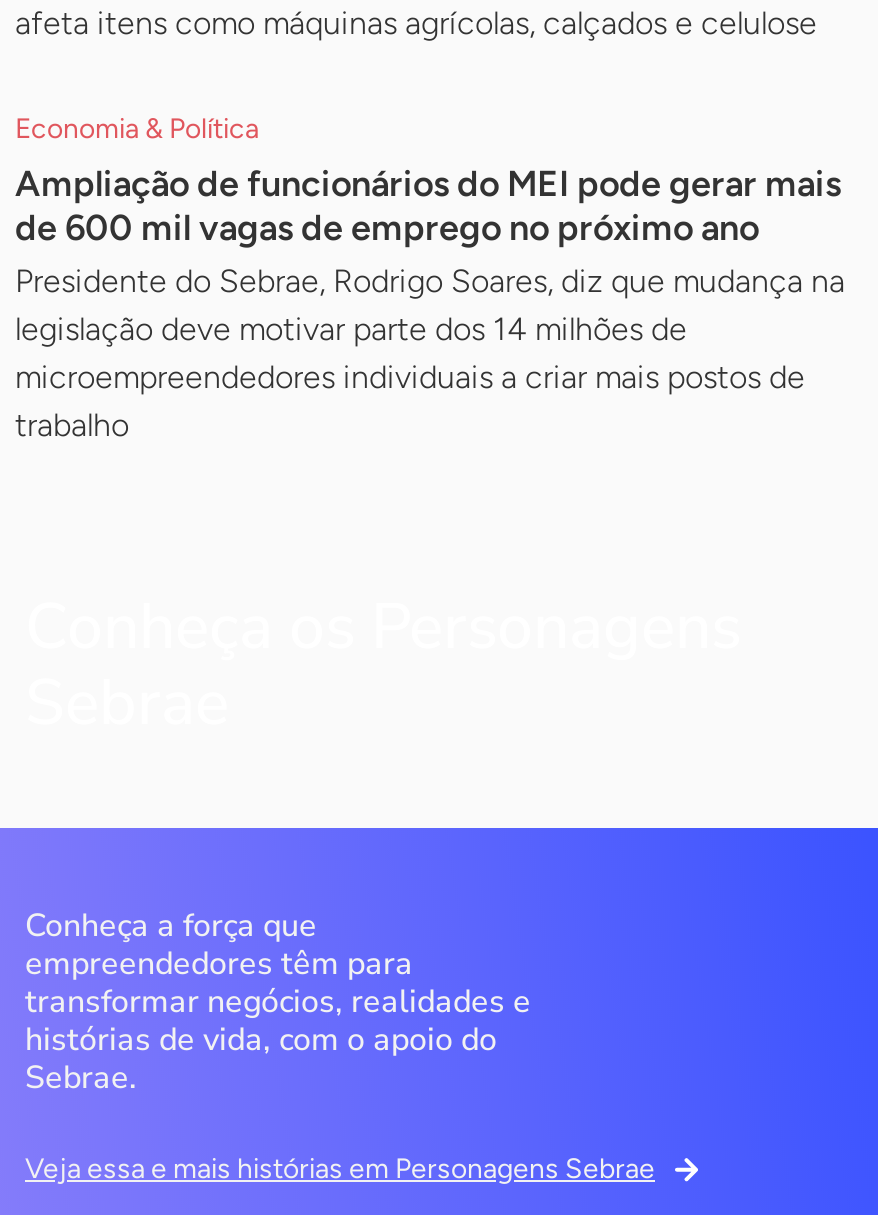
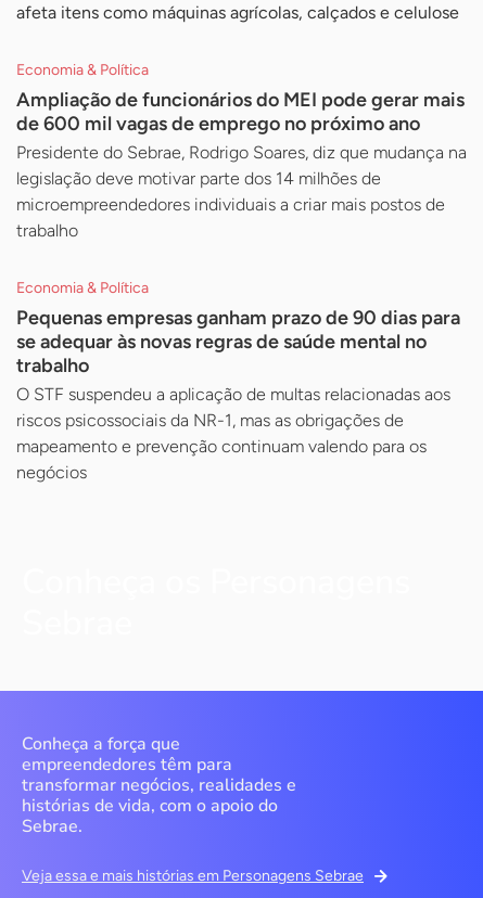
none -> [16,279,460,483] Economia & Política | Pequenas empresas ganham prazo de 90 dias para | se adequar às novas regras de saúde mental no | trabalho | O STF suspendeu a aplicação de multas relacionadas aos | riscos psicossociais da NR-1, mas as obrigações de | mapeamento e prevenção continuam valendo para os | negócios

